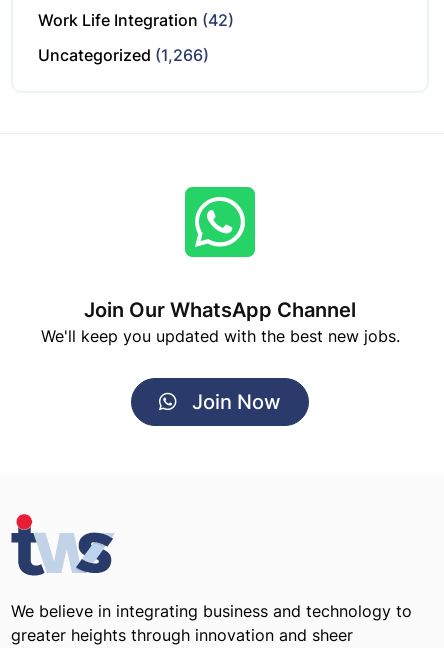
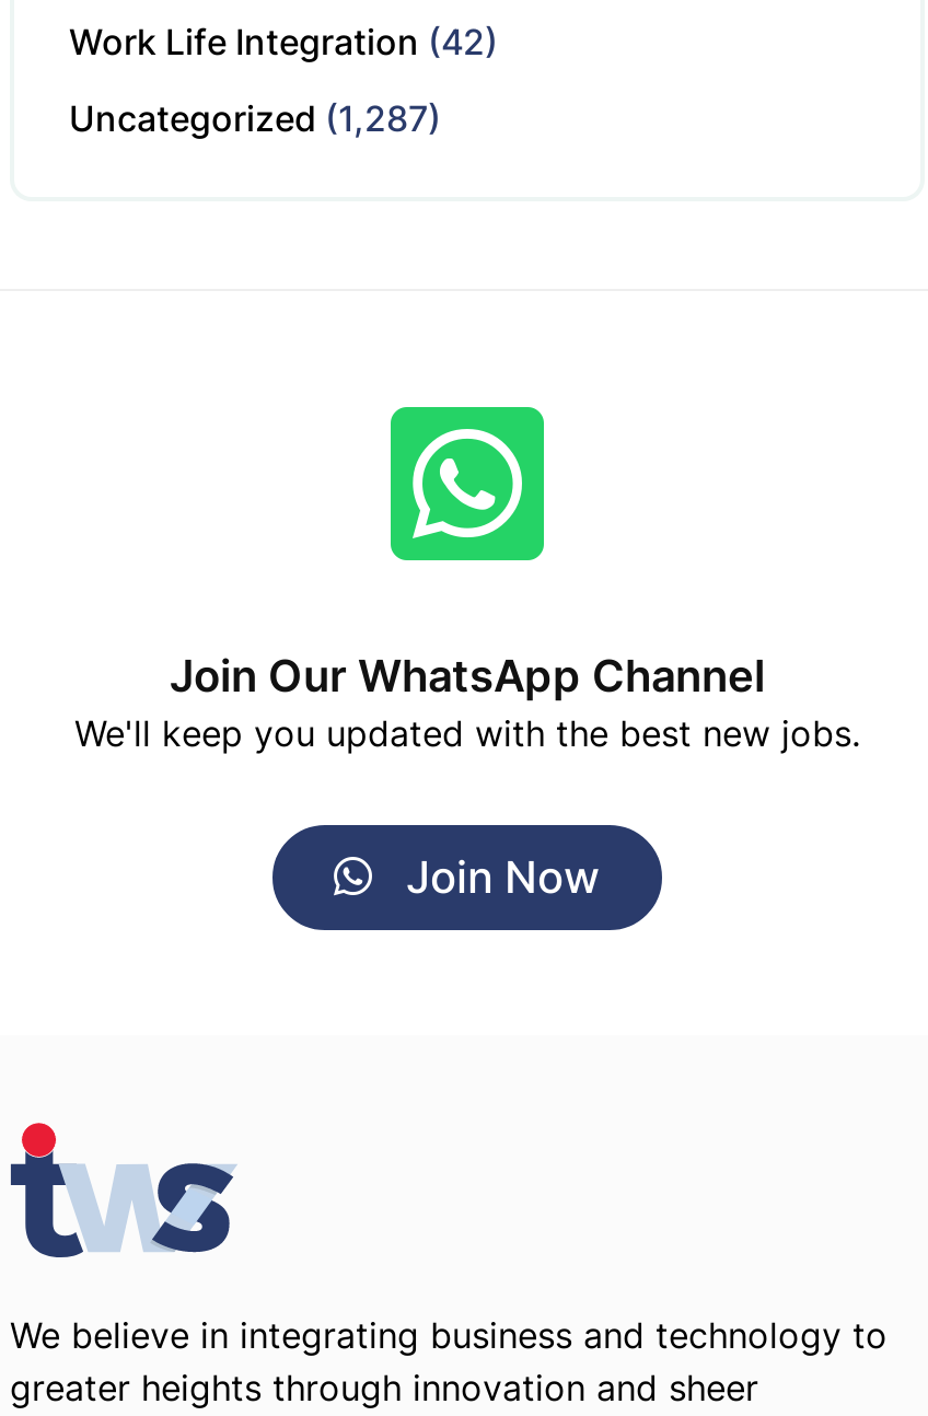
[38,45,209,65] Uncategorized (1,266) -> [69,96,441,140] Uncategorized (1,287)

